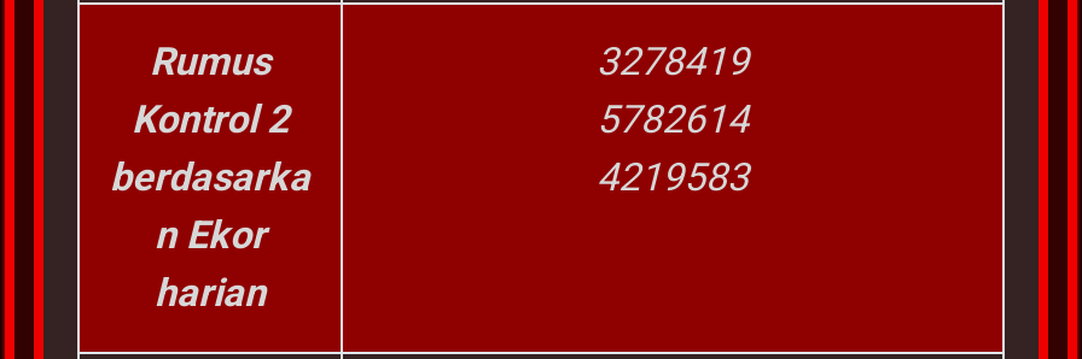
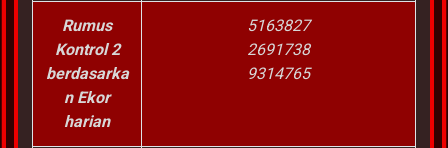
[597,39,749,84] 3278419 -> [247,16,310,35] 5163827
[597,96,749,142] 5782614 -> [247,40,310,59] 2691738
[597,154,749,200] 4219583 -> [247,64,310,83] 9314765

